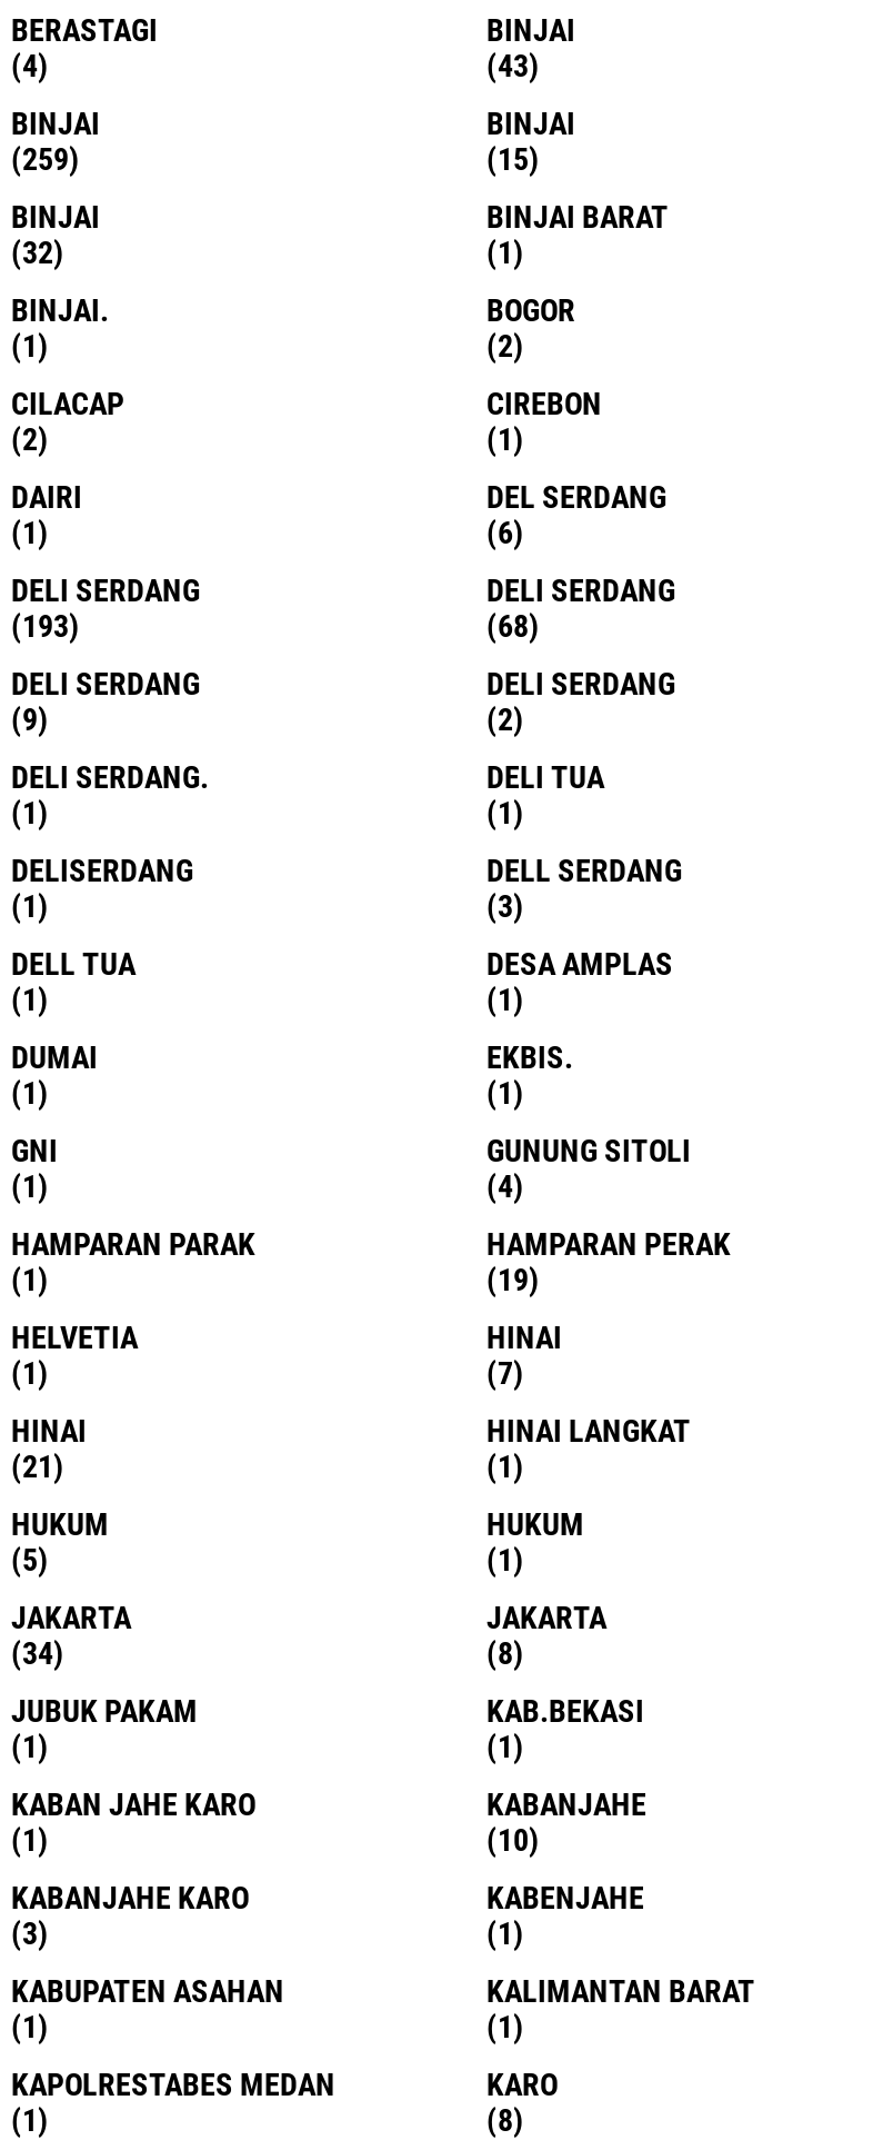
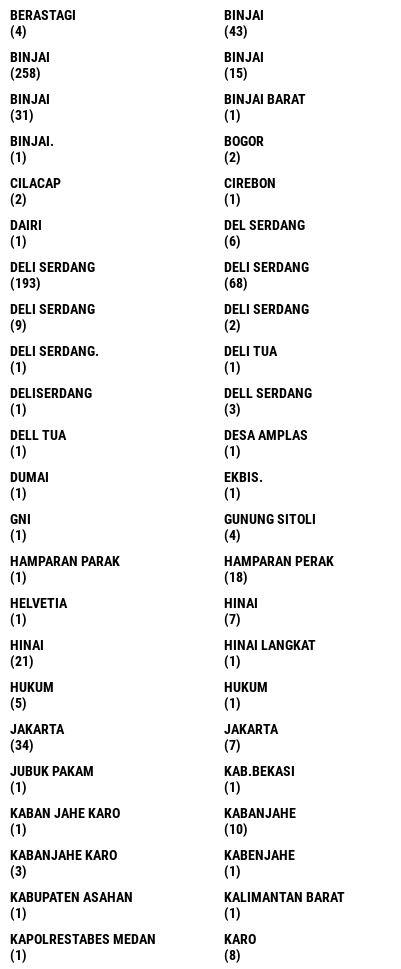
[11,142,80,177] (259) -> [10,65,41,81] (258)
[11,235,64,271] (32) -> [10,107,34,123] (31)
[486,1262,540,1298] (19) -> [224,569,248,585] (18)
[486,1636,524,1671] (8) -> [224,737,241,753] (7)

